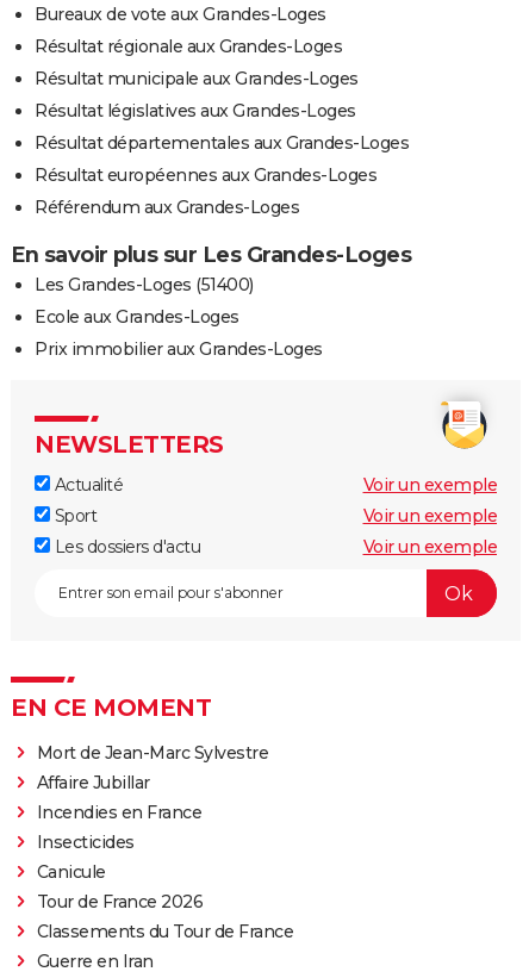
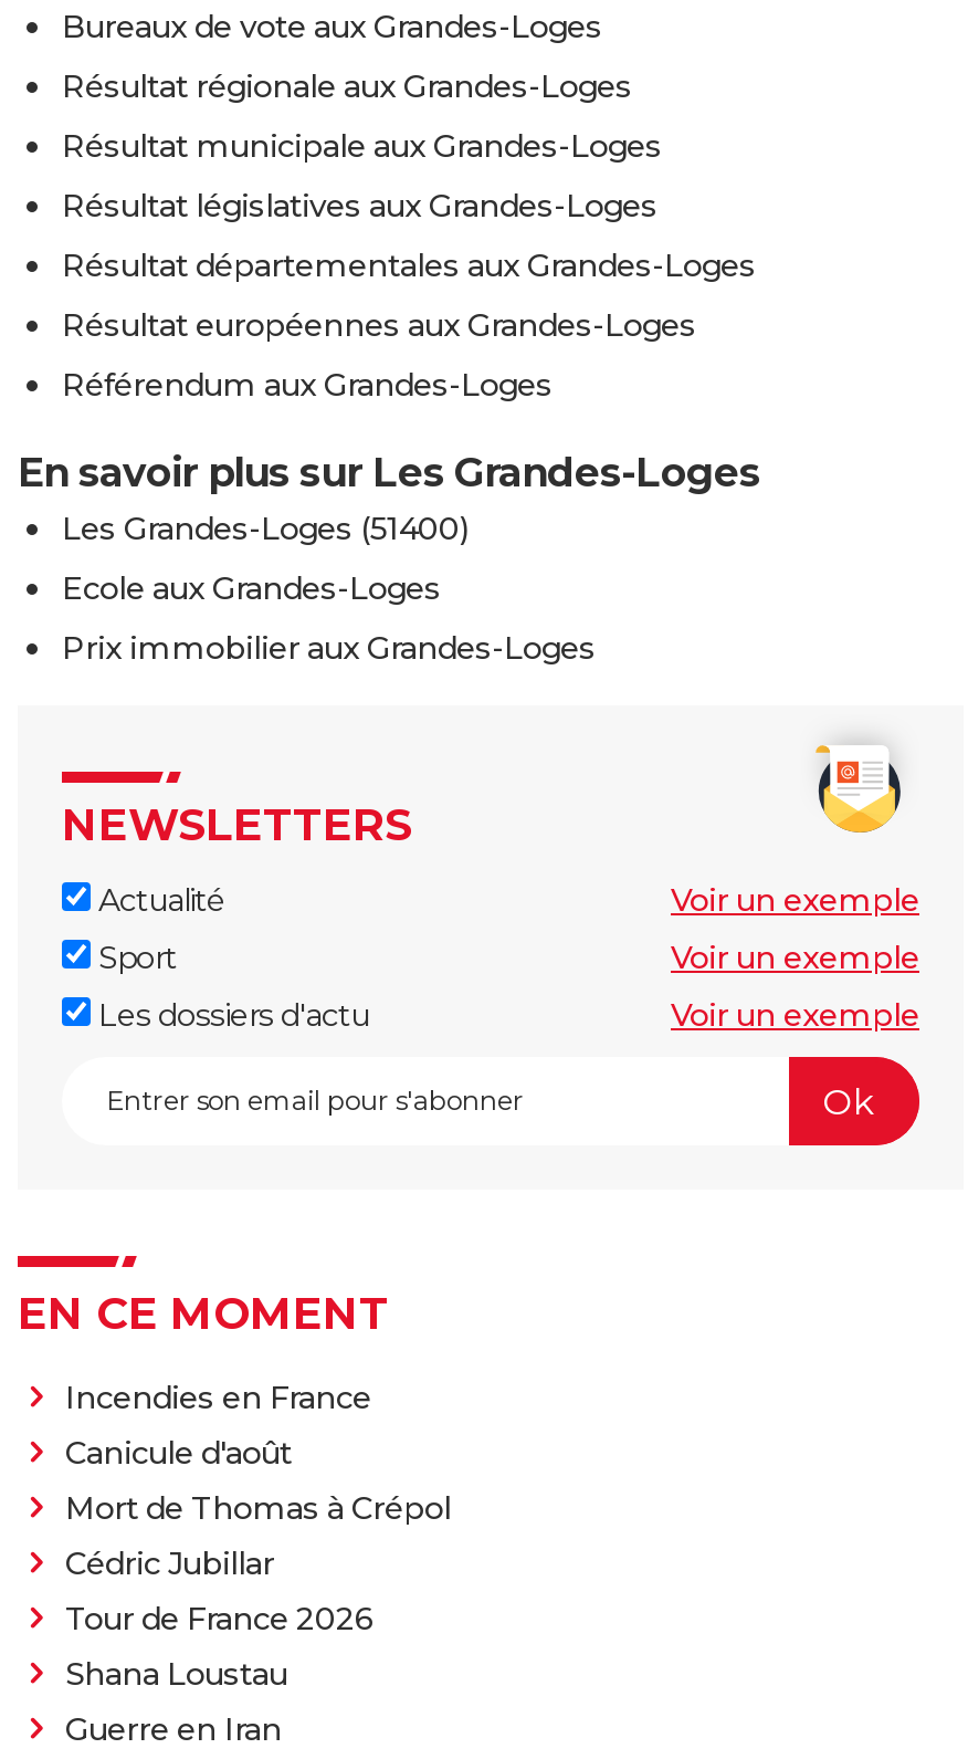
[36,743,268,794] Mort de Jean-Marc Sylvestre | Affaire Jubillar -> none
moved [36,802,201,824] -> [65,1378,371,1418]: Incendies en France
[36,832,134,883] Insecticides | Canicule -> [65,1434,451,1584] Canicule d'août | Mort de Thomas à Crépol | Cédric Jubillar
[36,921,293,943] Classements du Tour de France -> [65,1655,287,1695] Shana Loustau

